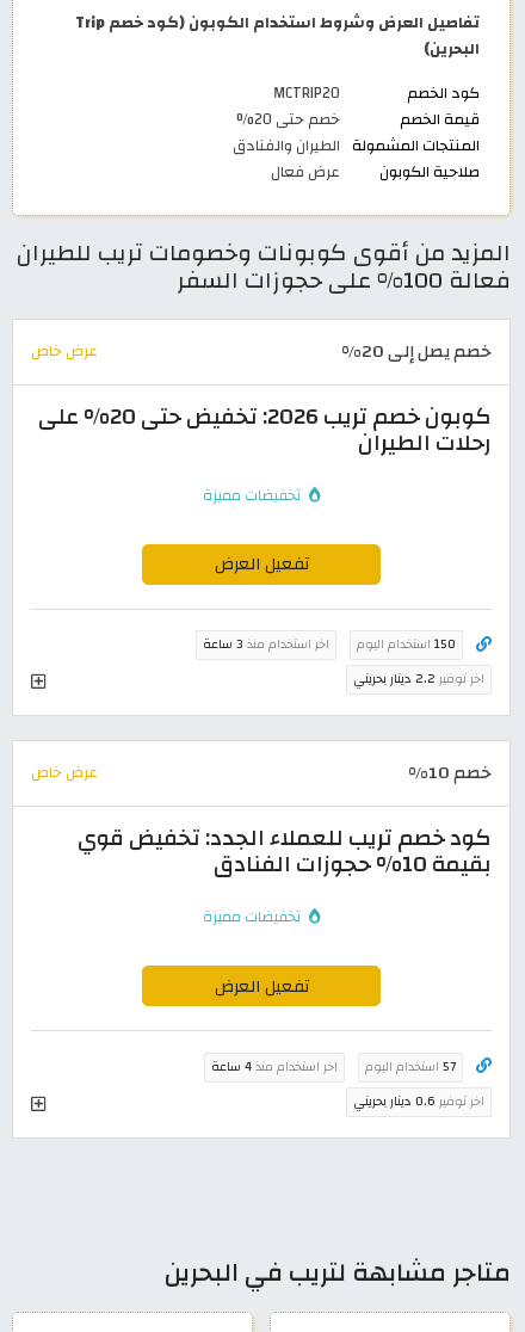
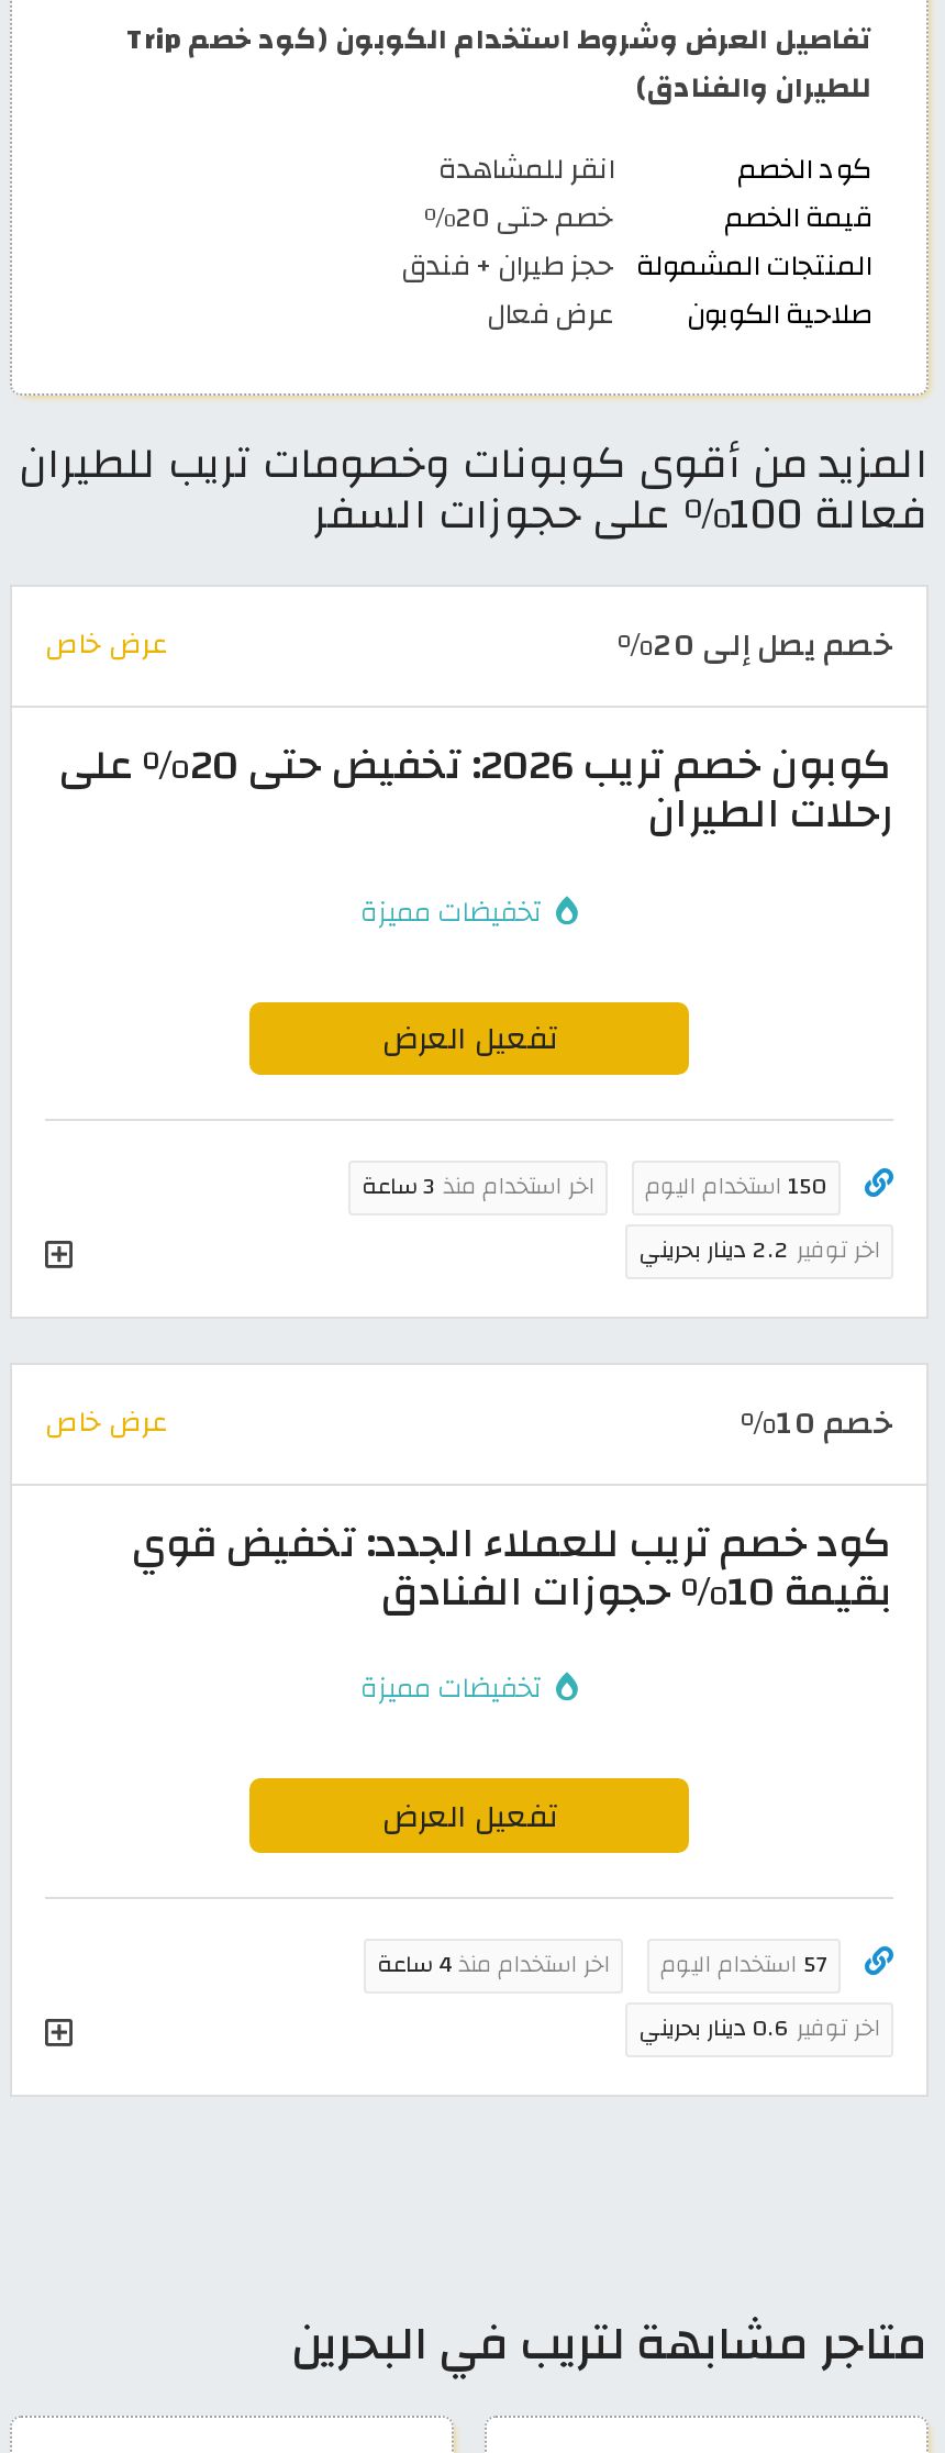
[424,34,480,63] البحرين) -> [636,63,871,115] للطيران والفنادق)
[273,78,340,107] MCTRIP20 -> [438,144,614,197] انقر للمشاهدة
[233,131,480,159] المنتجات المشمولة الطيران والفنادق -> [401,241,871,293] المنتجات المشمولة حجز طيران + فندق

